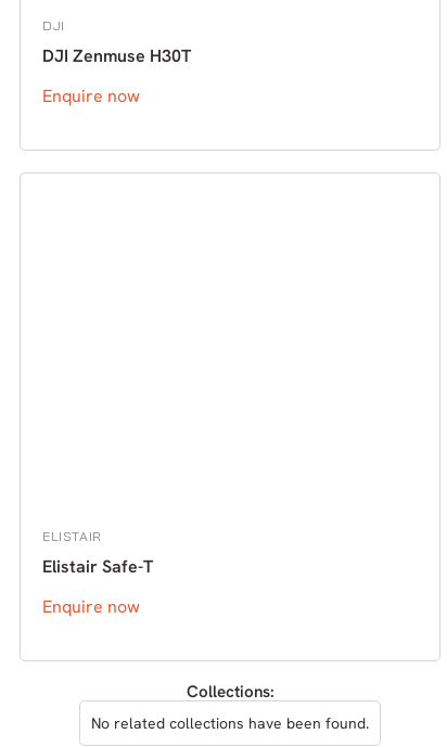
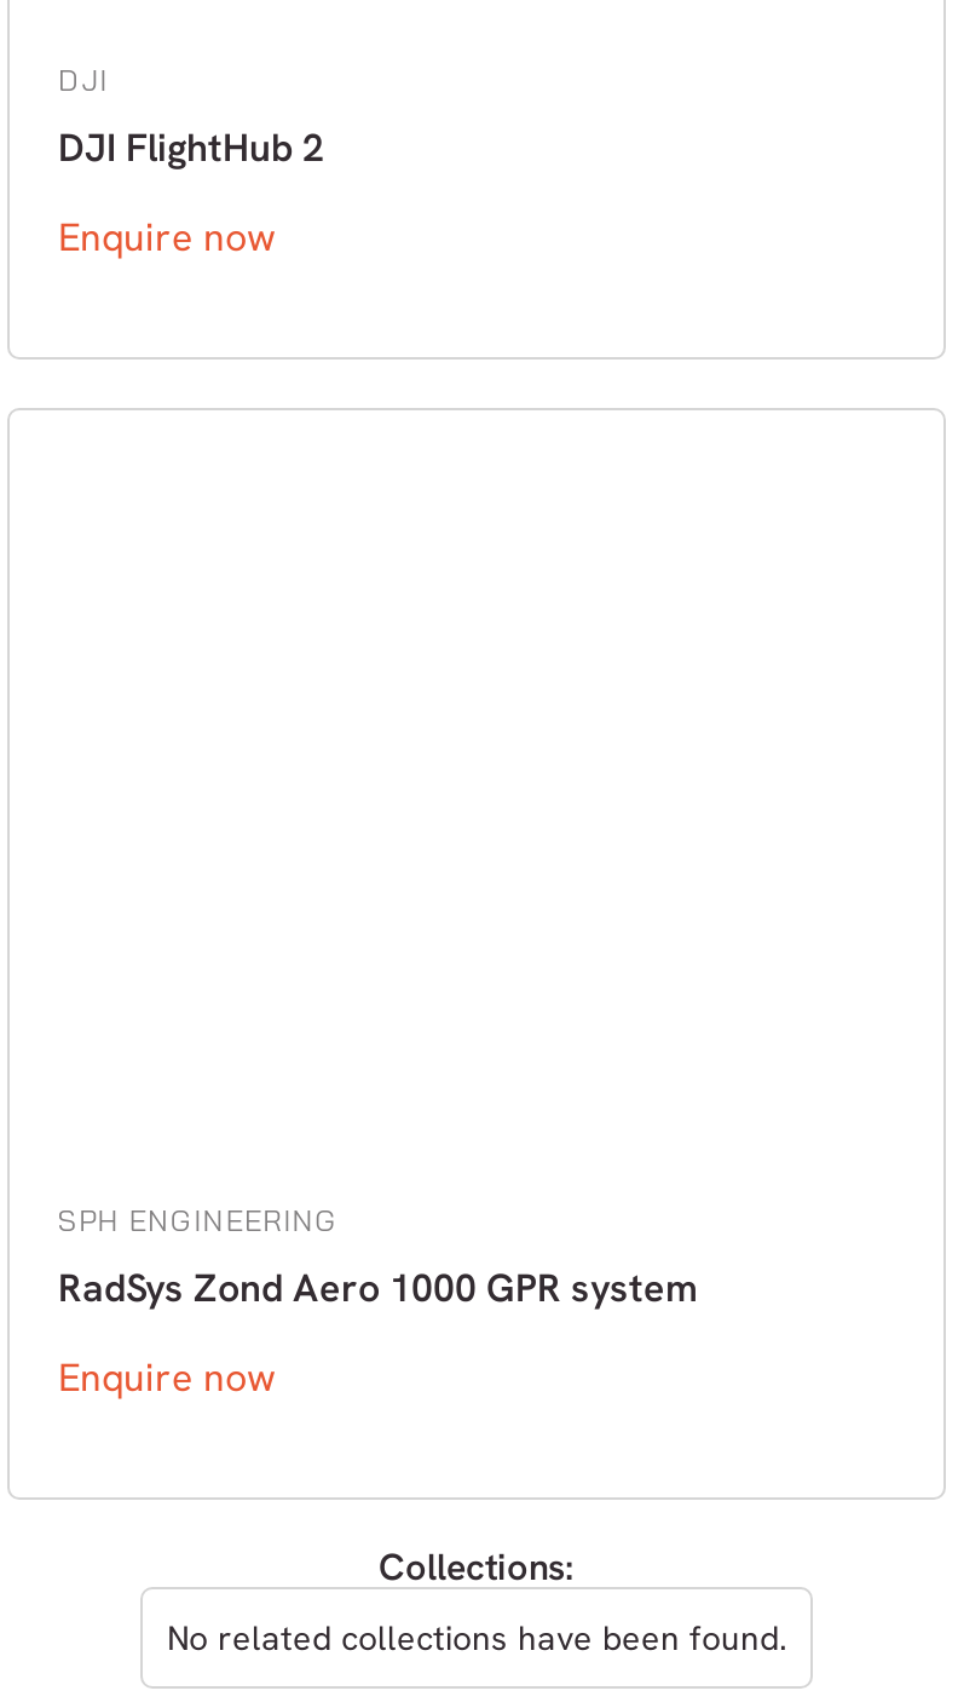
[42,44,191,67] DJI Zenmuse H30T -> [58,122,324,173] DJI FlightHub 2
[42,528,102,544] ELISTAIR -> [58,1202,339,1238] SPH ENGINEERING
[42,555,153,578] Elistair Safe-T -> [58,1263,697,1313] RadSys Zond Aero 1000 GPR system

